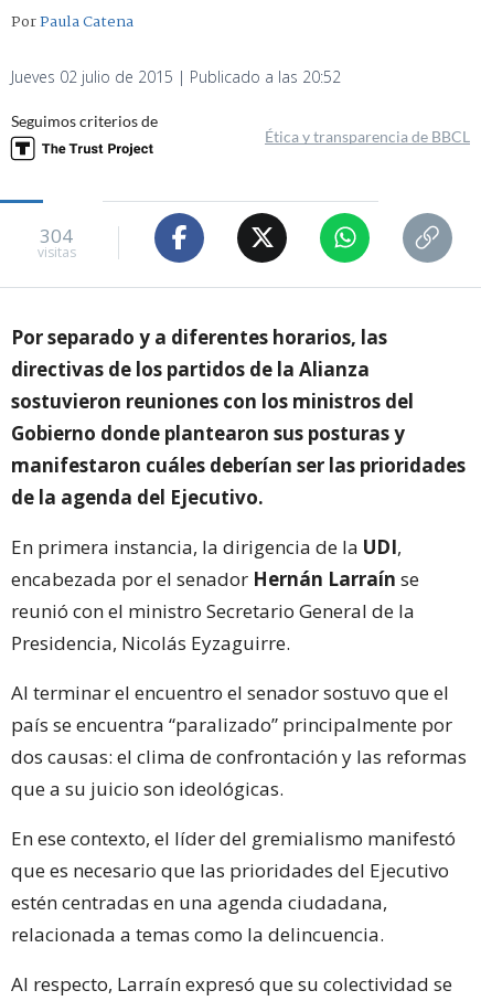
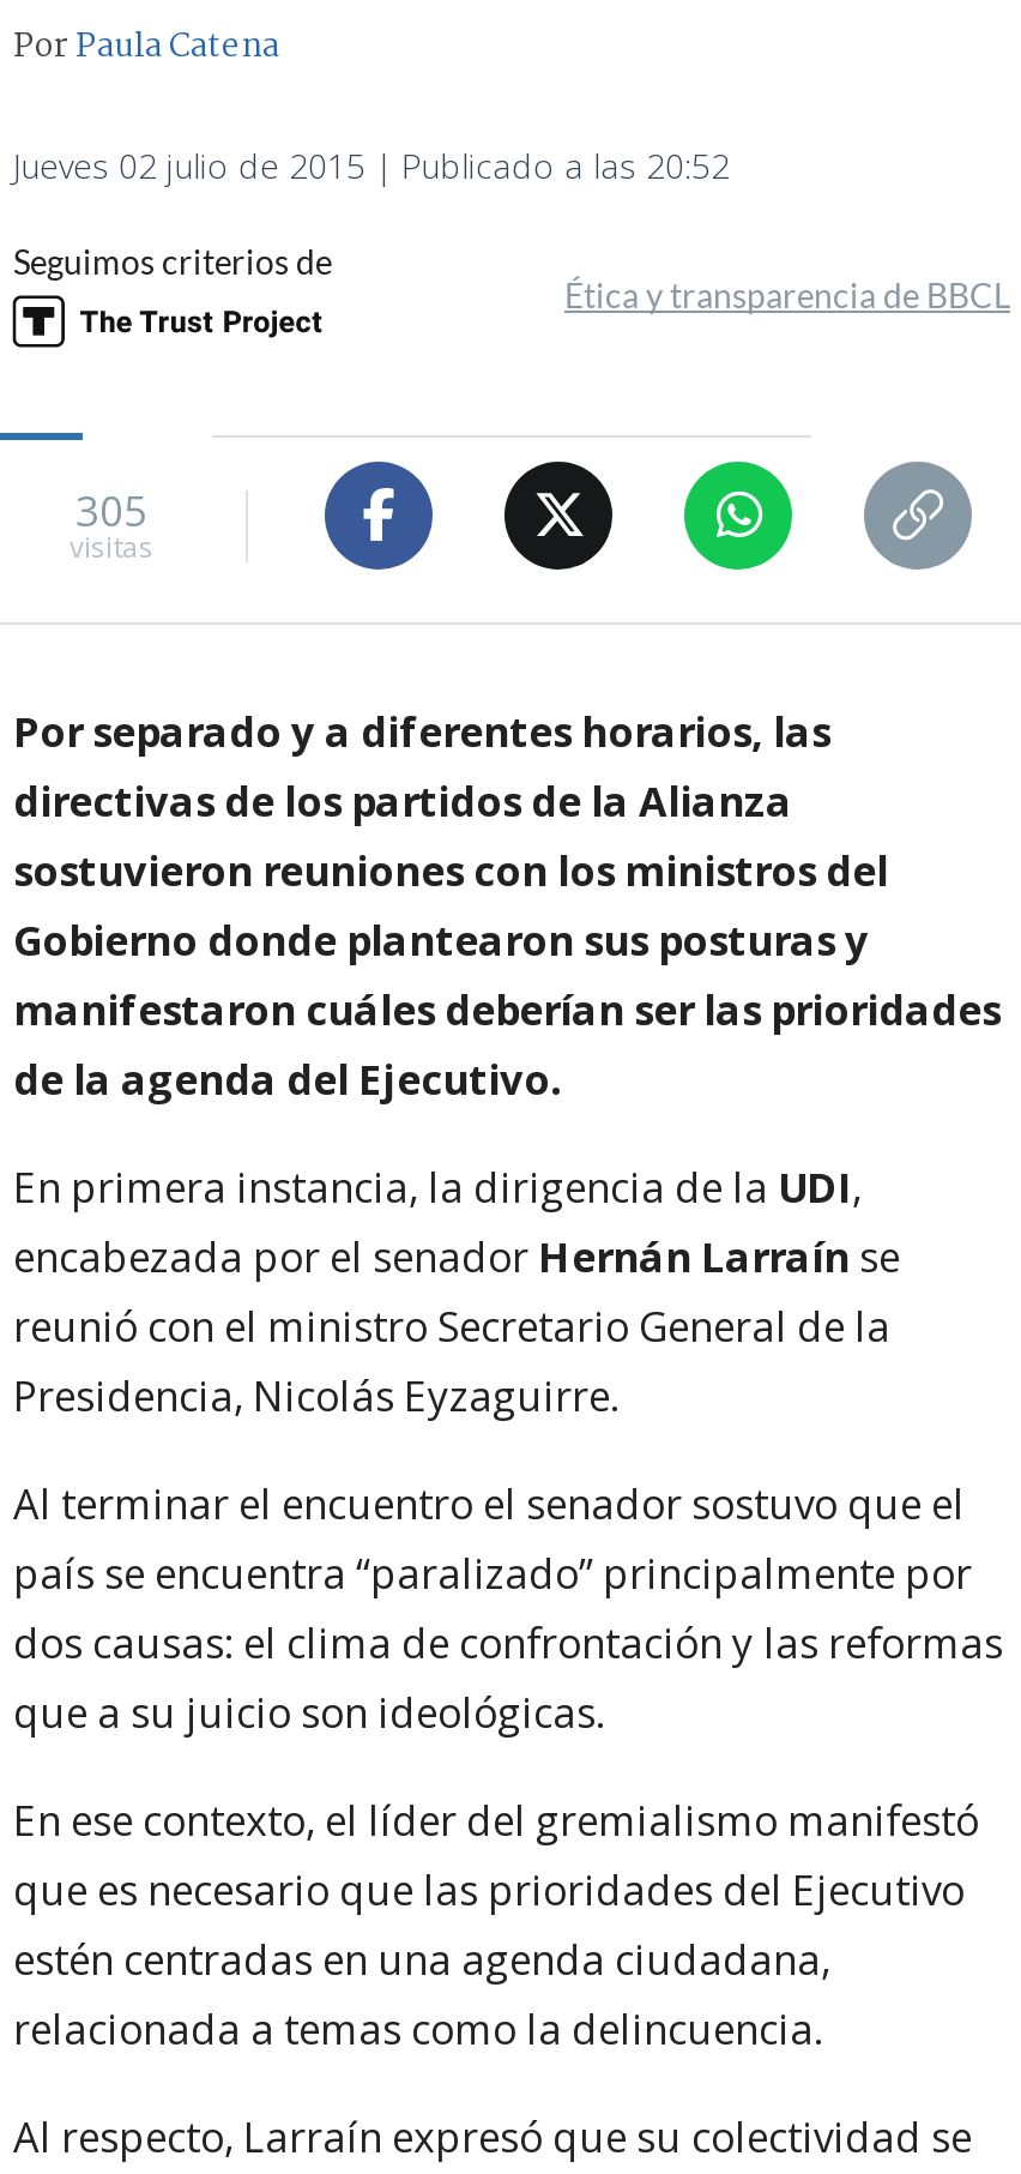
[40,223,73,249] 304 -> [75,484,147,539] 305

